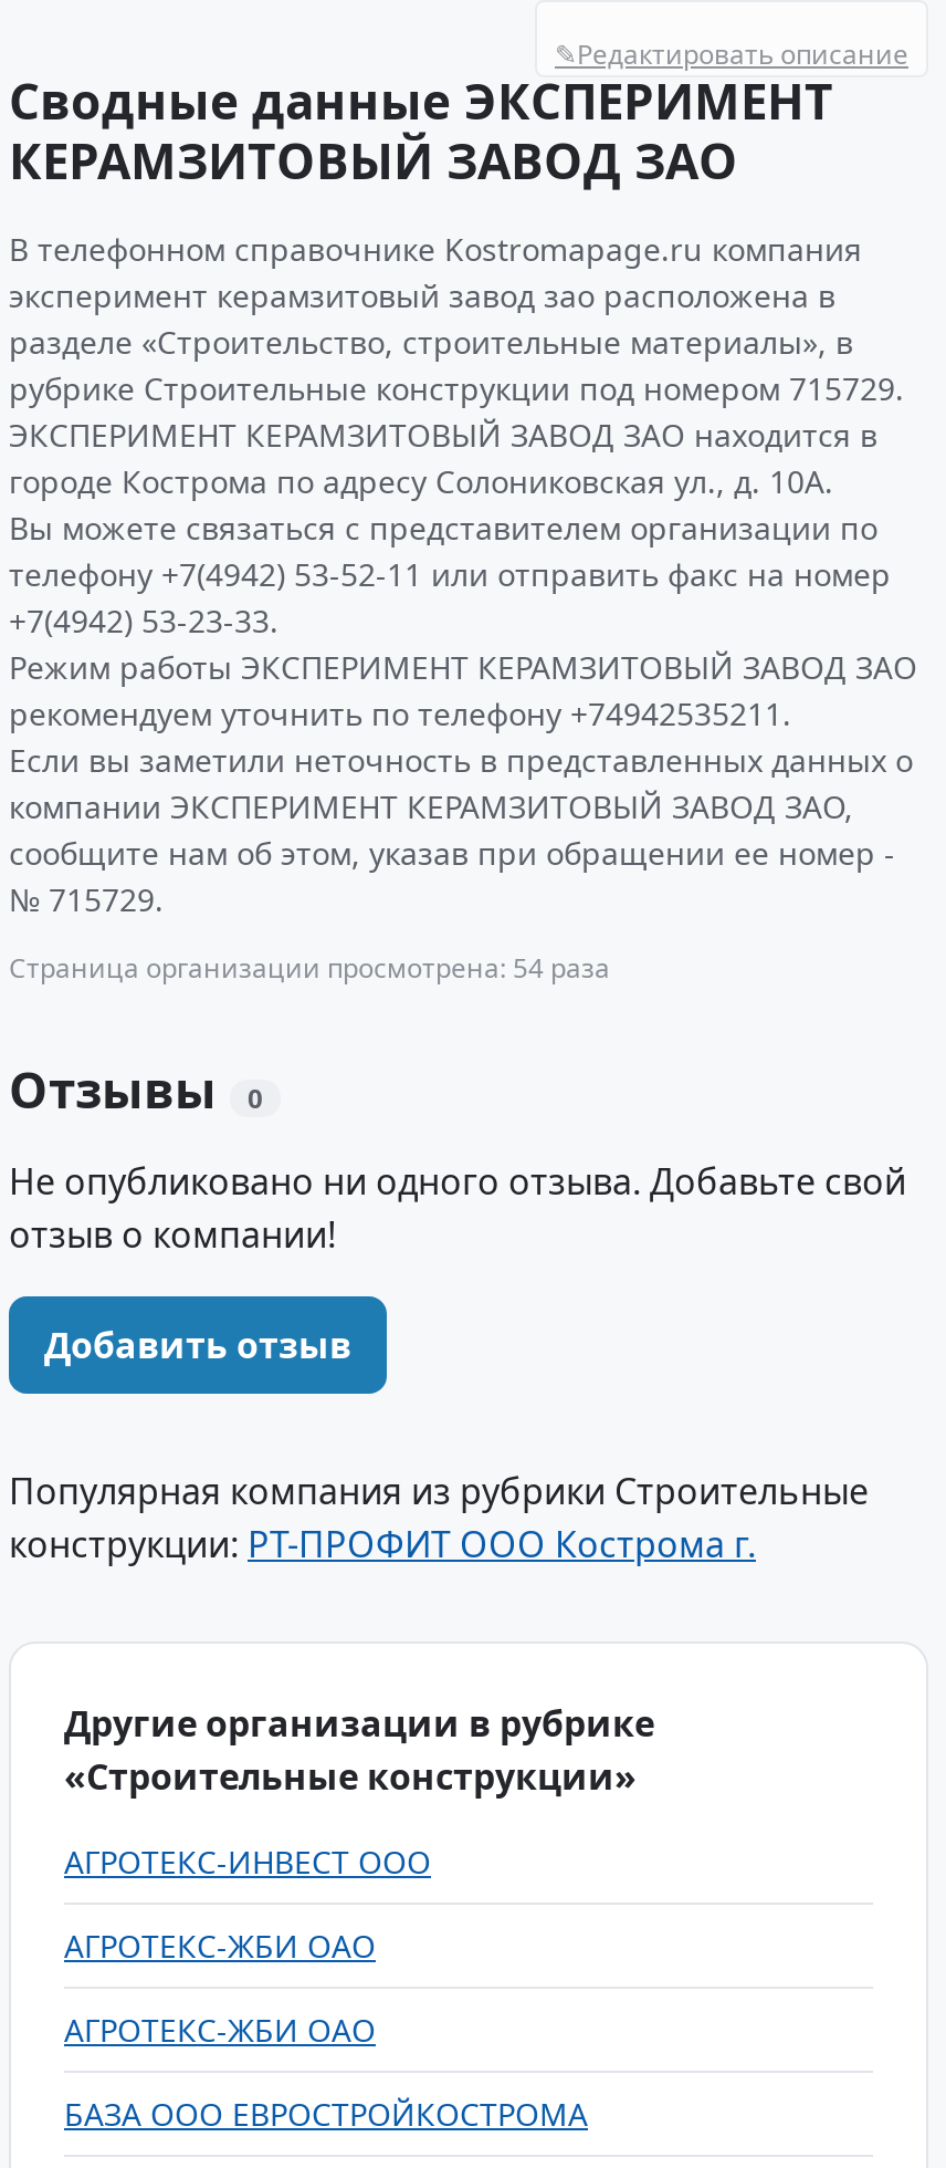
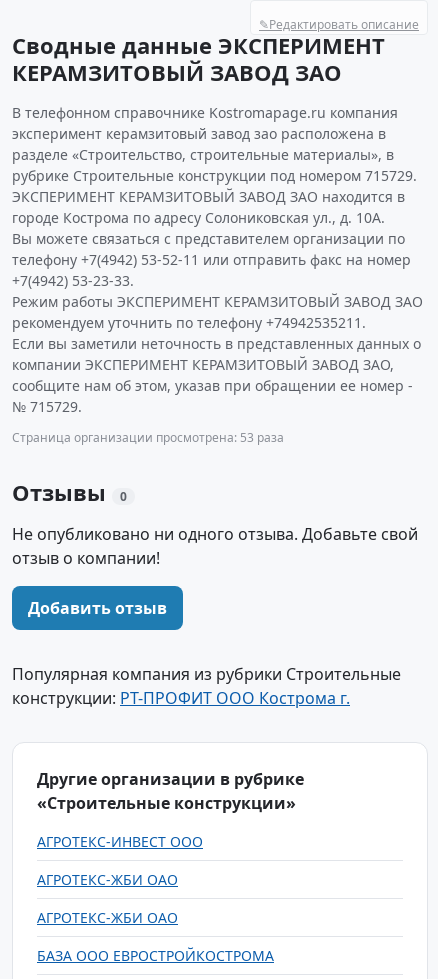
[9,949,610,987] Страница организации просмотрена: 54 раза -> [12,429,284,446] Страница организации просмотрена: 53 раза

